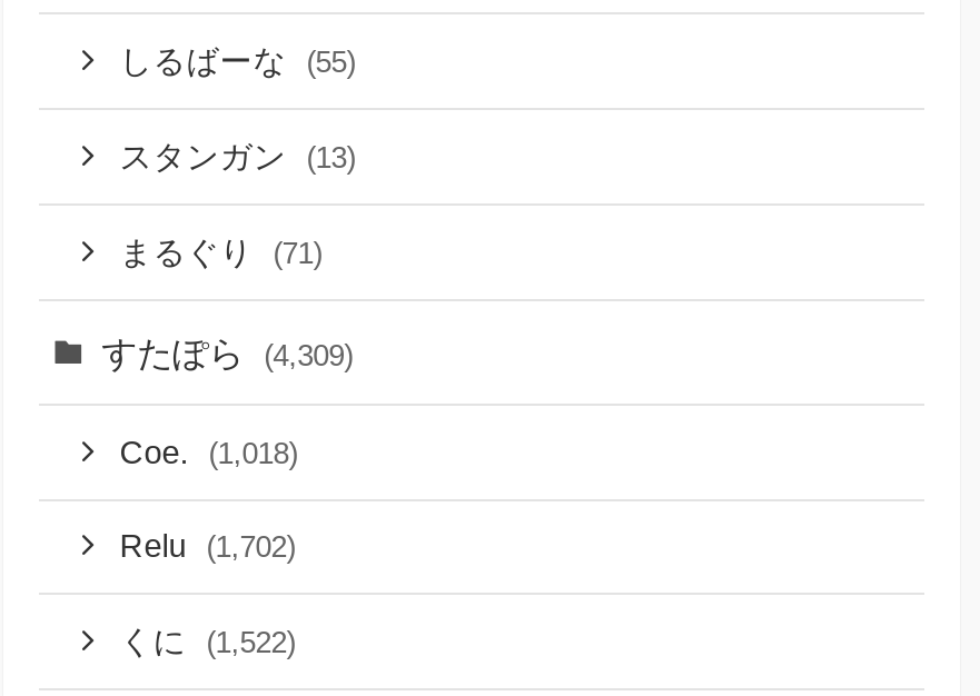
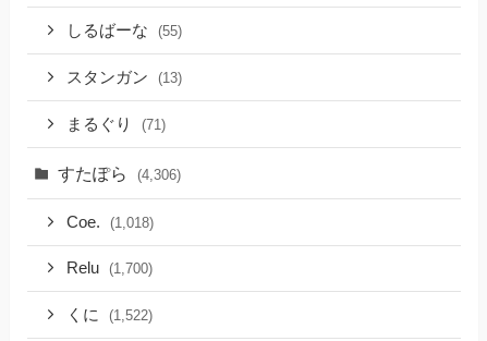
[102,332,353,372] すたぽら (4,309) -> [58,163,181,183] すたぽら (4,306)
[119,529,295,565] Relu (1,702) -> [67,260,153,277] Relu (1,700)

